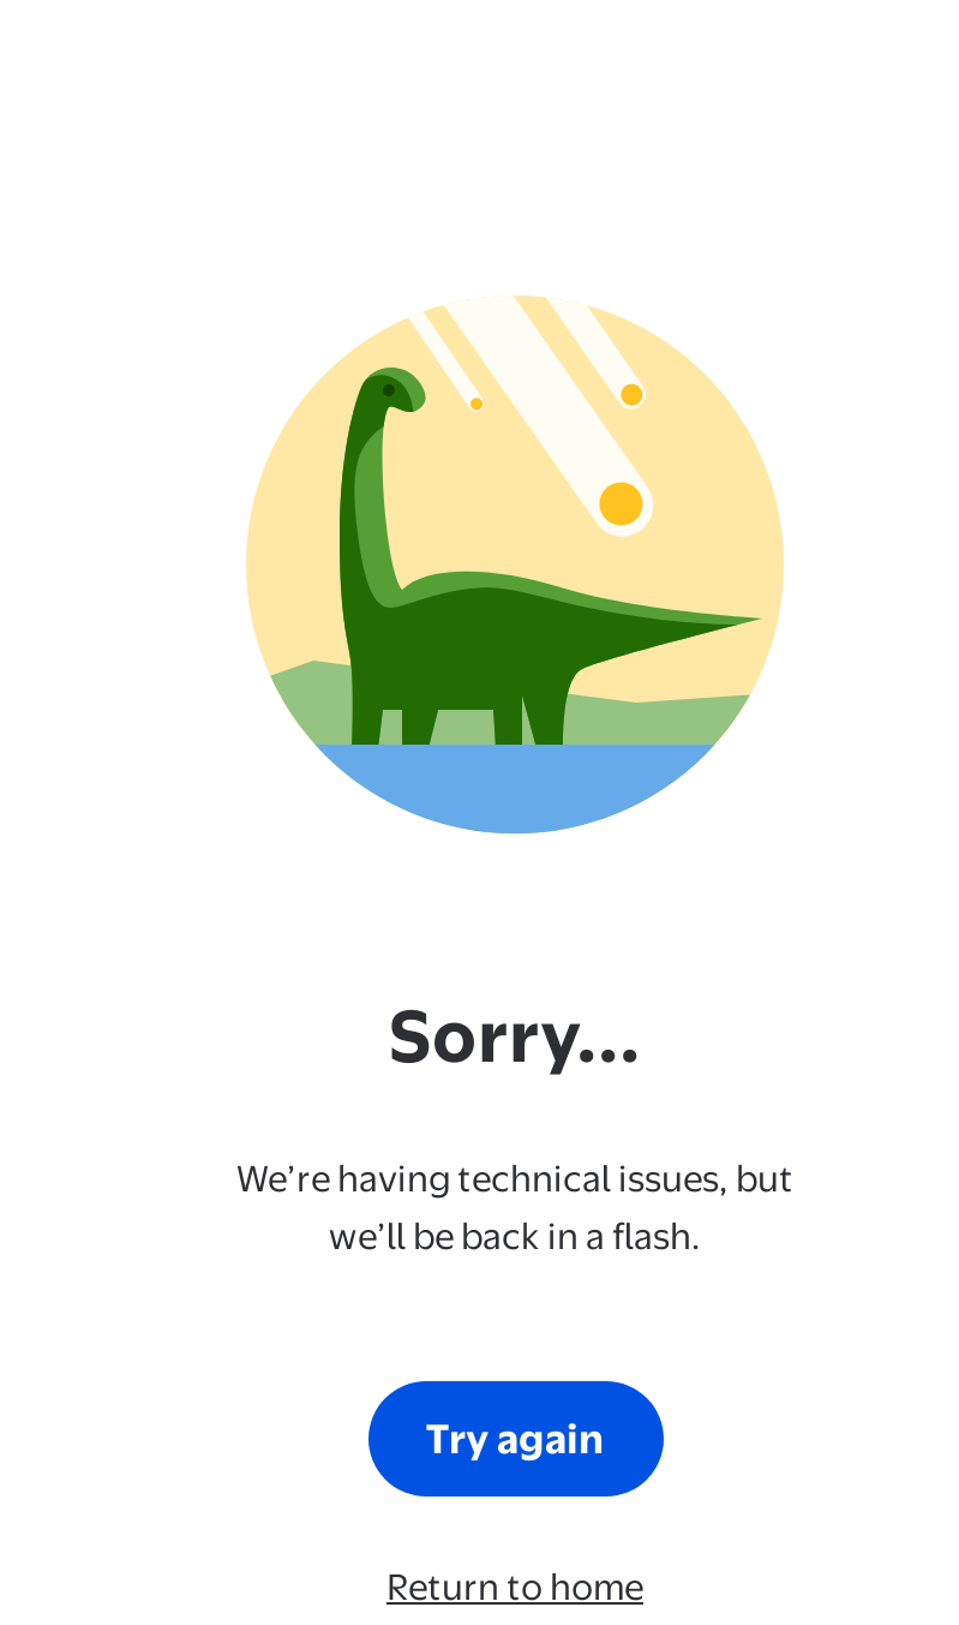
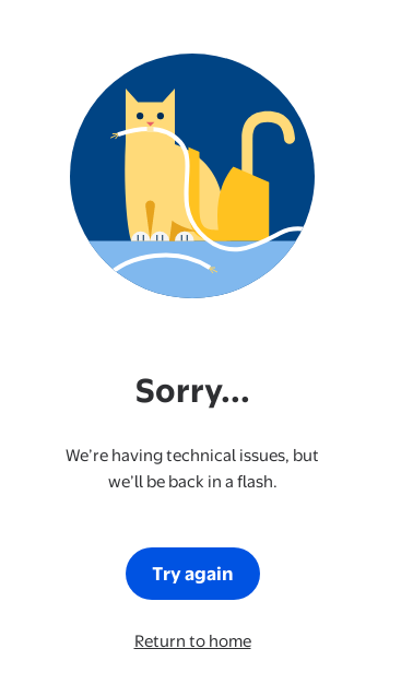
[246,295,784,778] [image] -> [69,52,316,274] [image]

